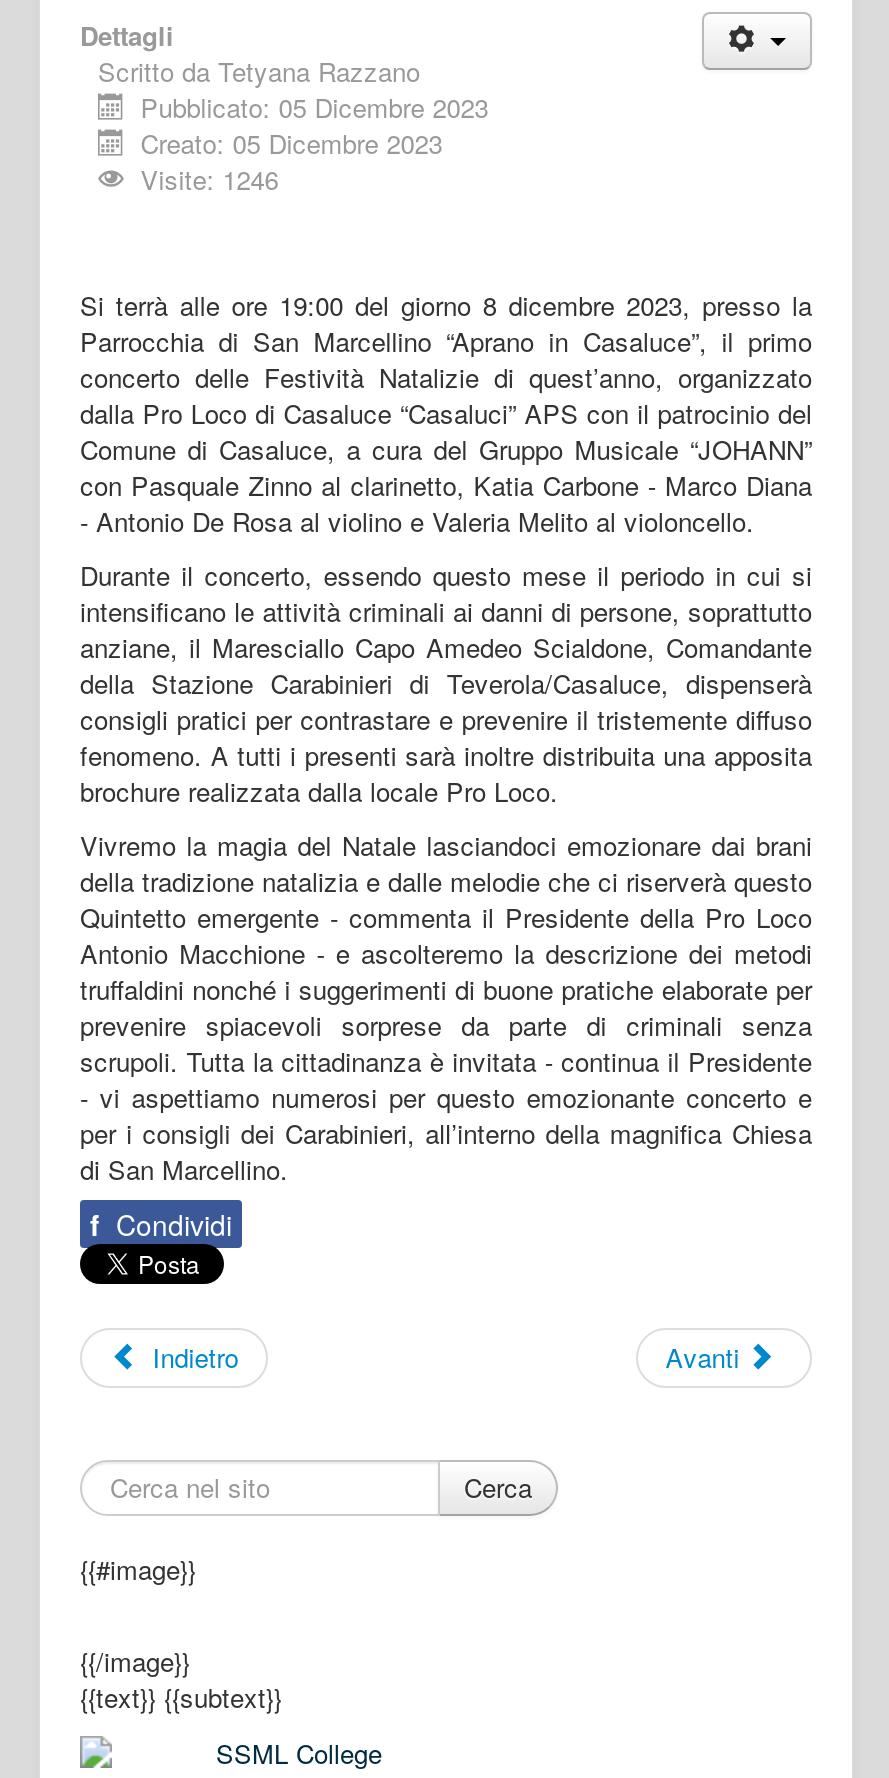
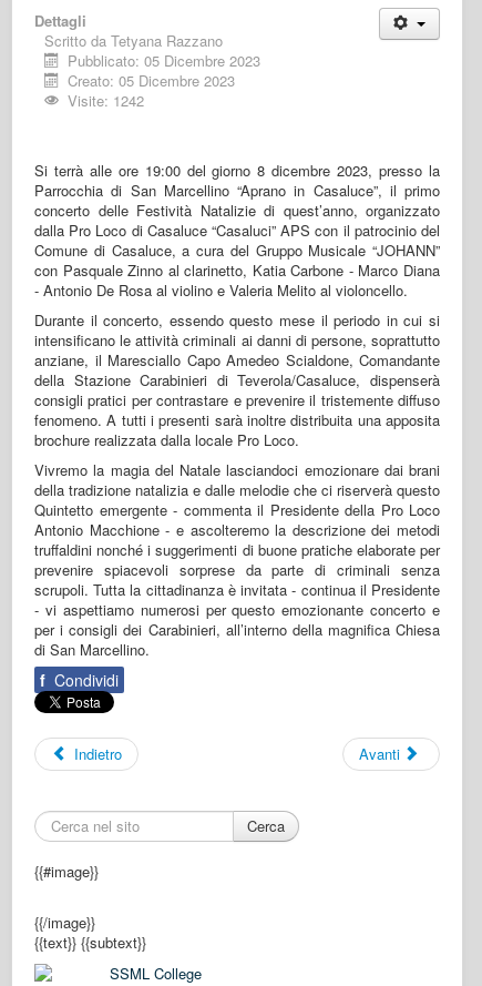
[140,160,278,198] Visite: 1246 -> [68,90,144,111] Visite: 1242

